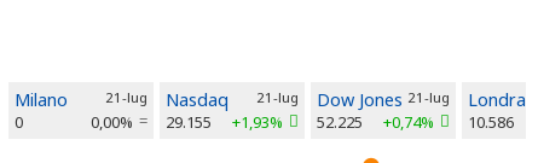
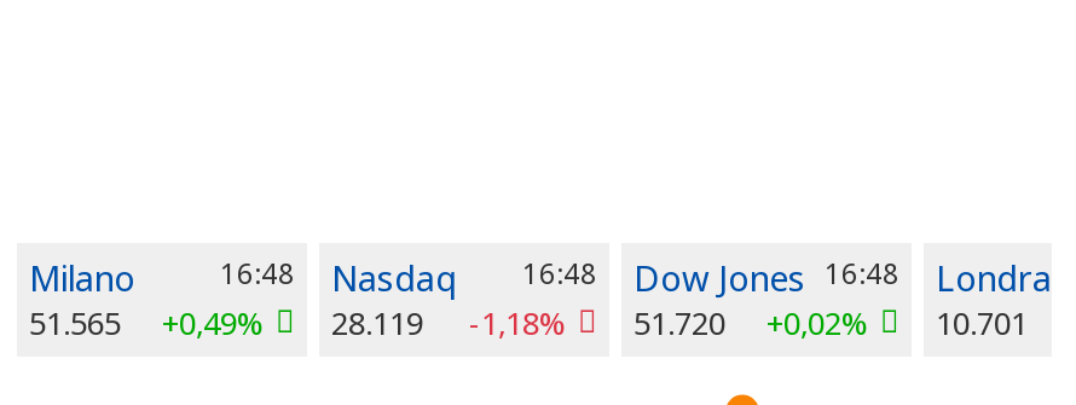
[15,88,147,133] 21-lug | 0 | 0,00% -> [29,255,295,345] 16:48 | 51.565 | +0,49%
[166,88,299,133] 21-lug | 29.155 | +1,93% -> [331,255,597,345] 16:48 | 28.119 | -1,18%
[317,88,450,133] Dow Jones 21-lug | 52.225 | +0,74% -> [634,255,899,345] Dow Jones 16:48 | 51.720 | +0,02%
[468,111,514,133] 10.586 -> [936,301,1028,345] 10.701

